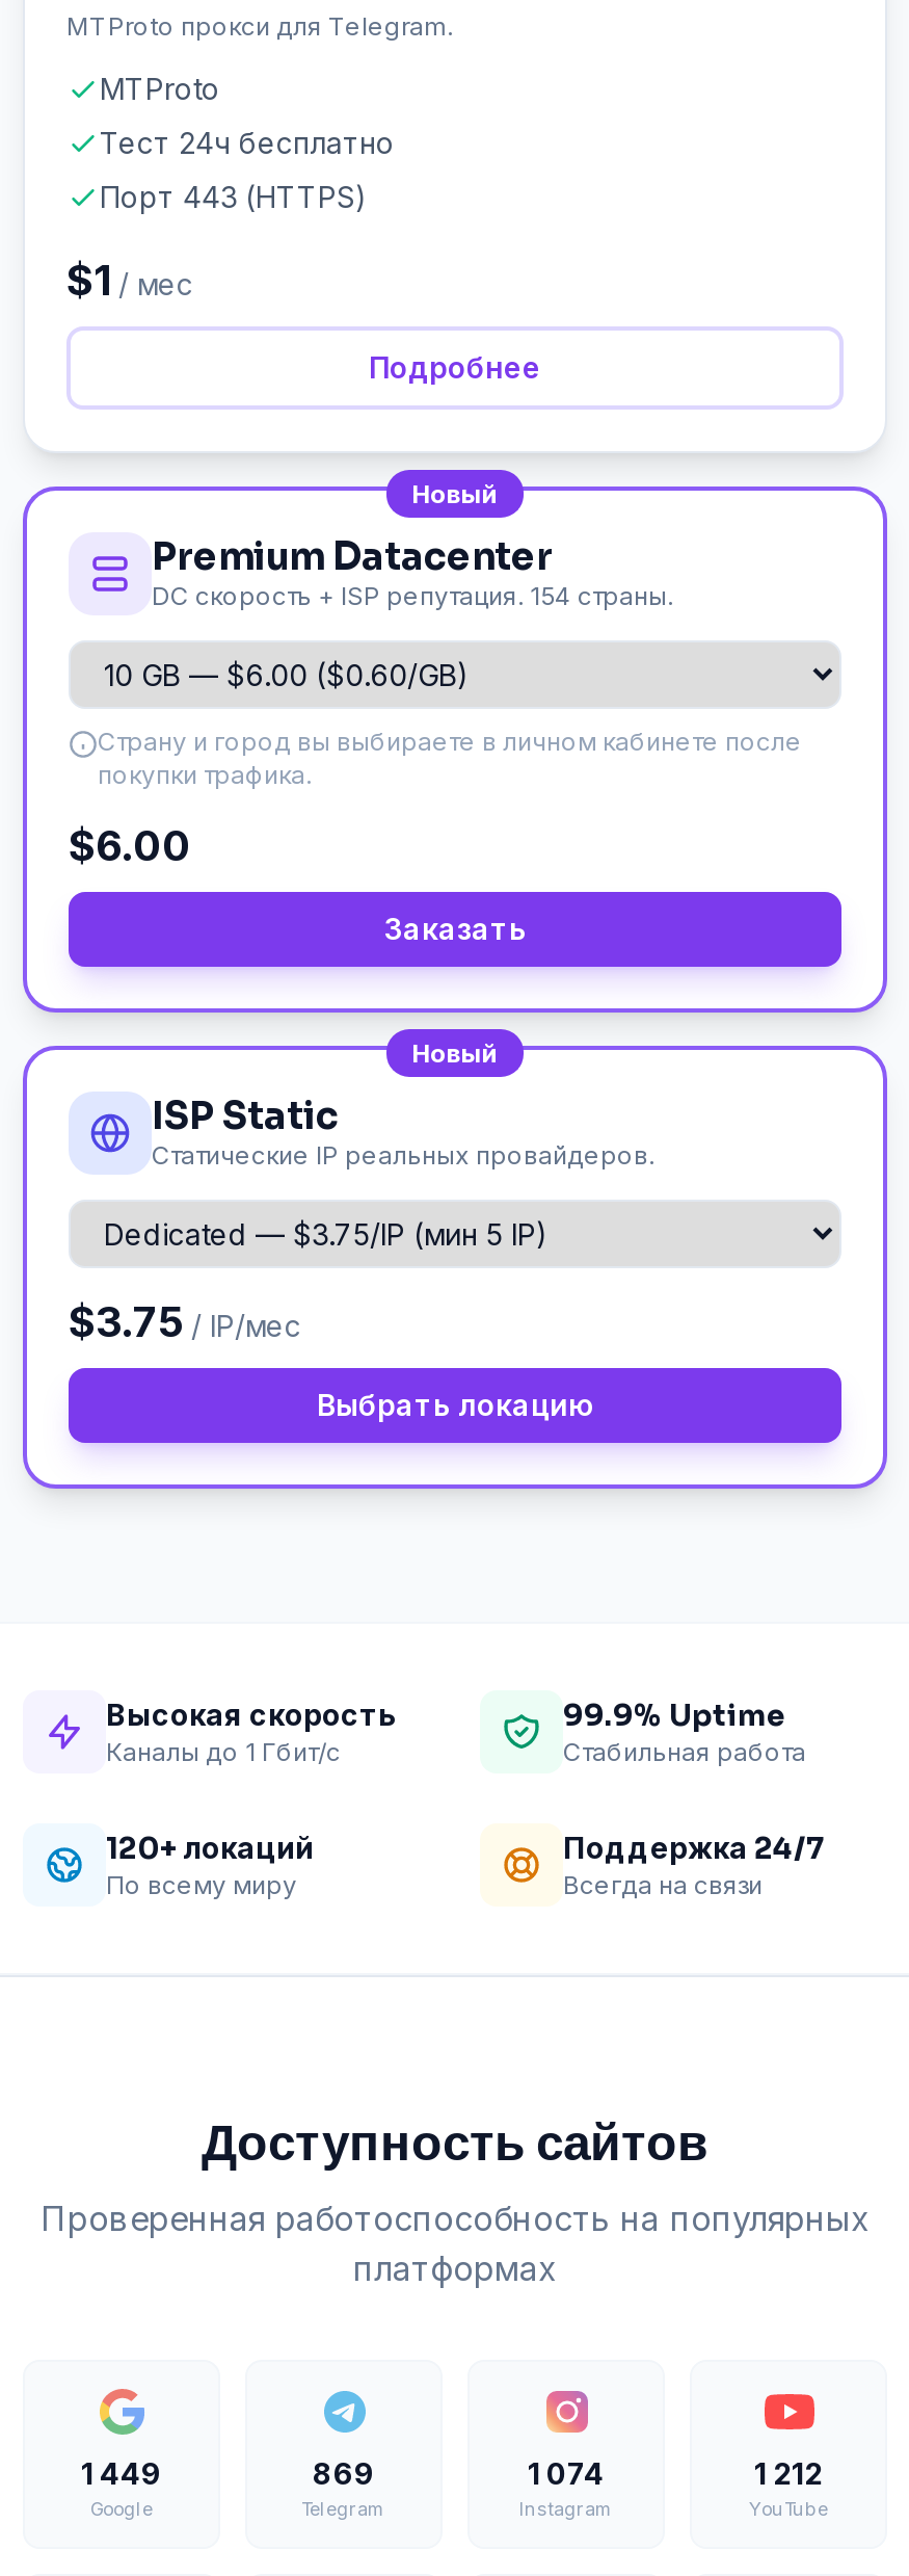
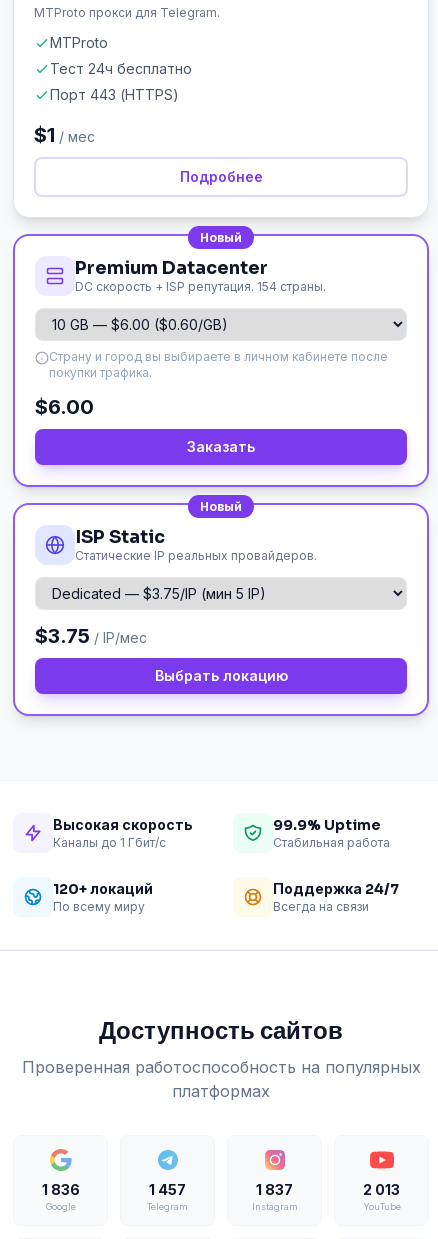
[81,2455,162,2491] 1 449 -> [41,1181,79,1198] 1 836
[313,2455,375,2491] 869 -> [149,1181,186,1198] 1 457
[528,2455,605,2491] 1 074 -> [256,1181,293,1198] 1 837
[754,2455,823,2491] 1 212 -> [363,1181,400,1198] 2 013

